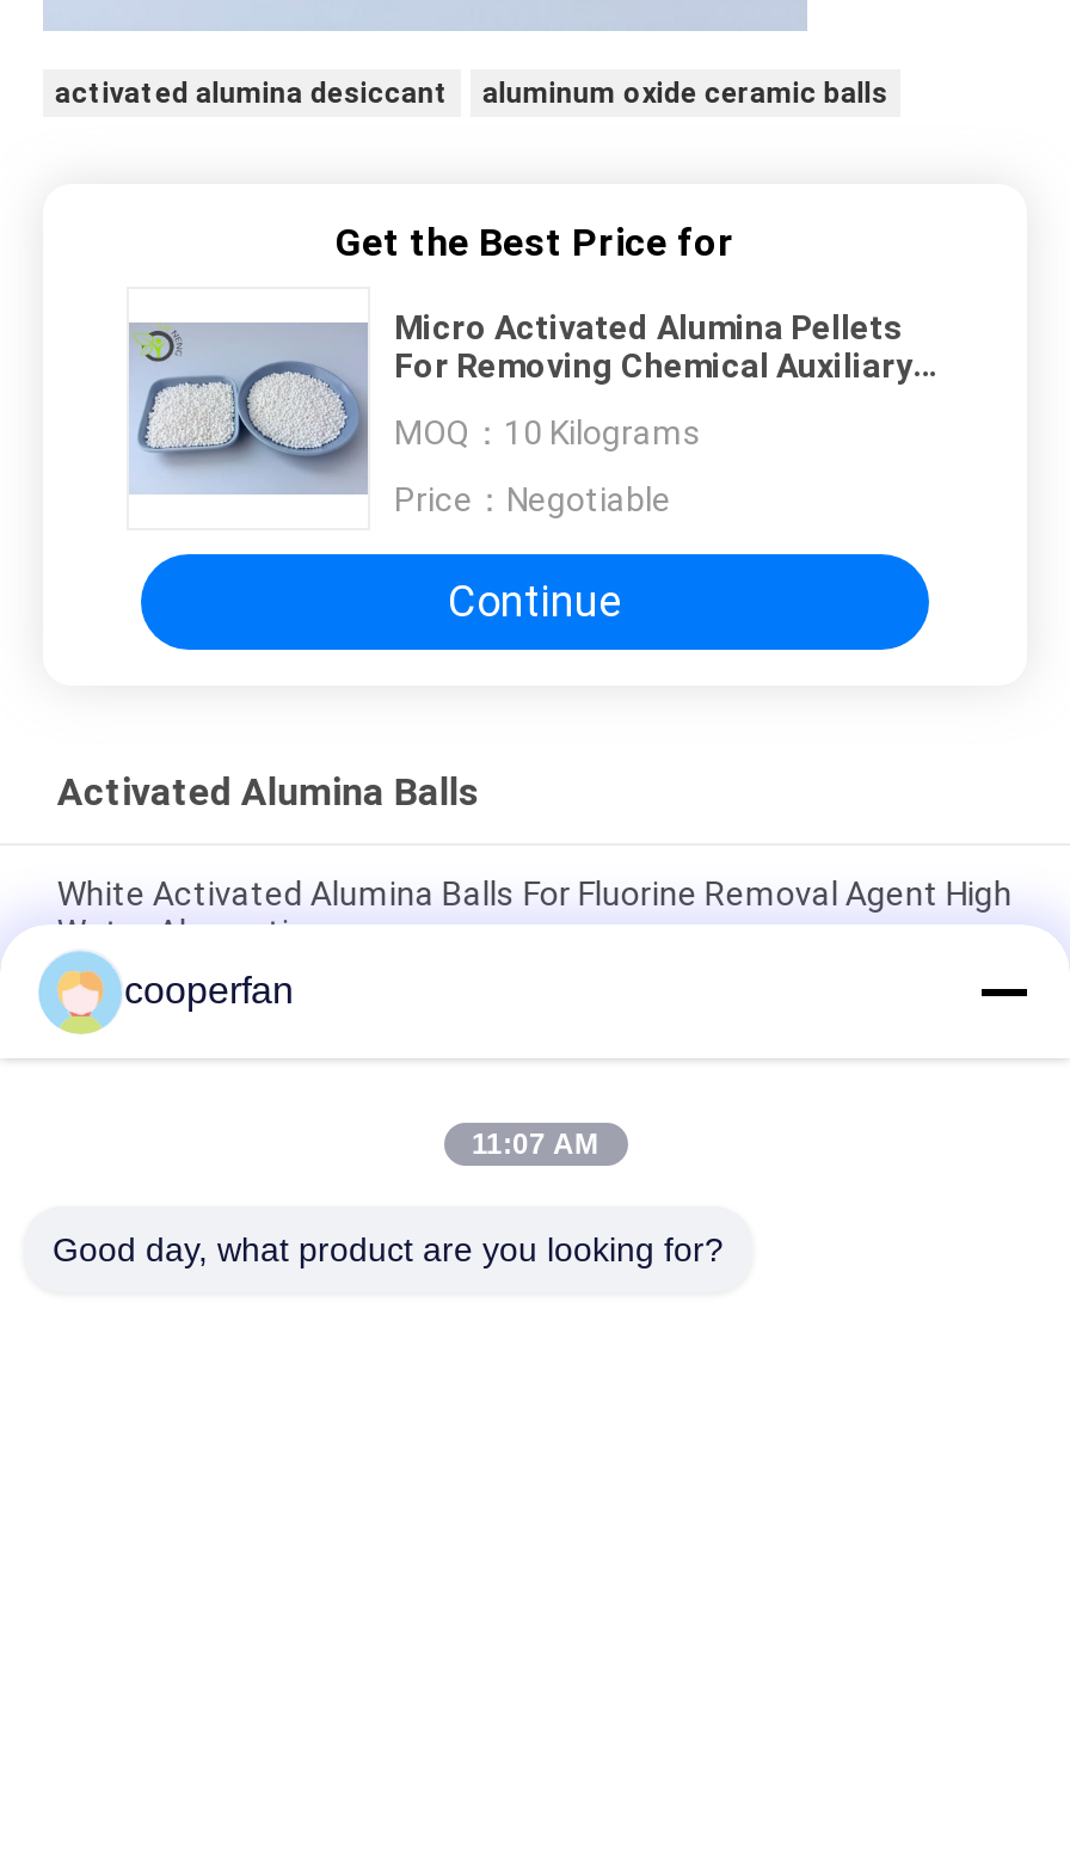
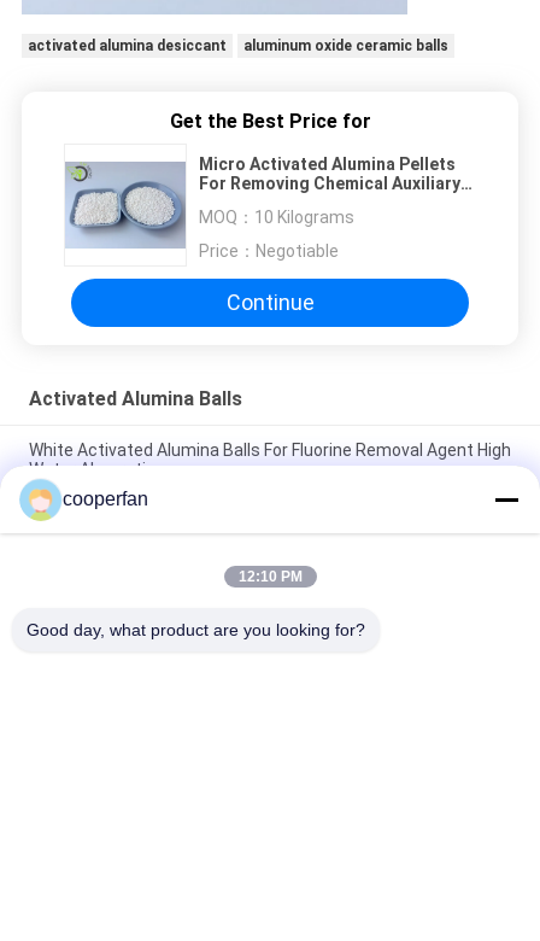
[472,1128,598,1161] 11:07 AM -> [238,568,302,585] 12:10 PM

